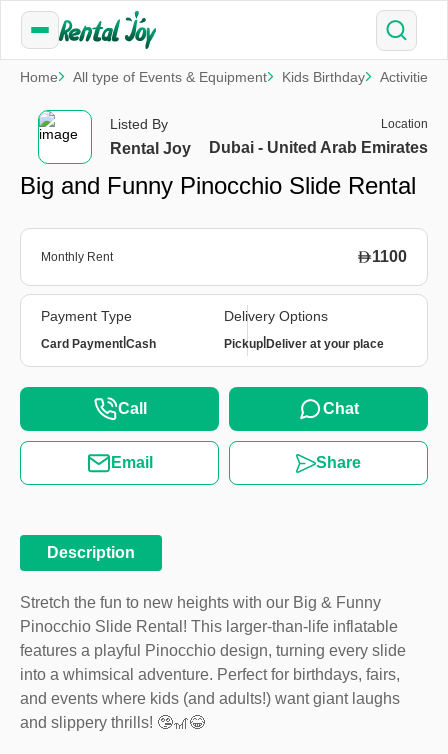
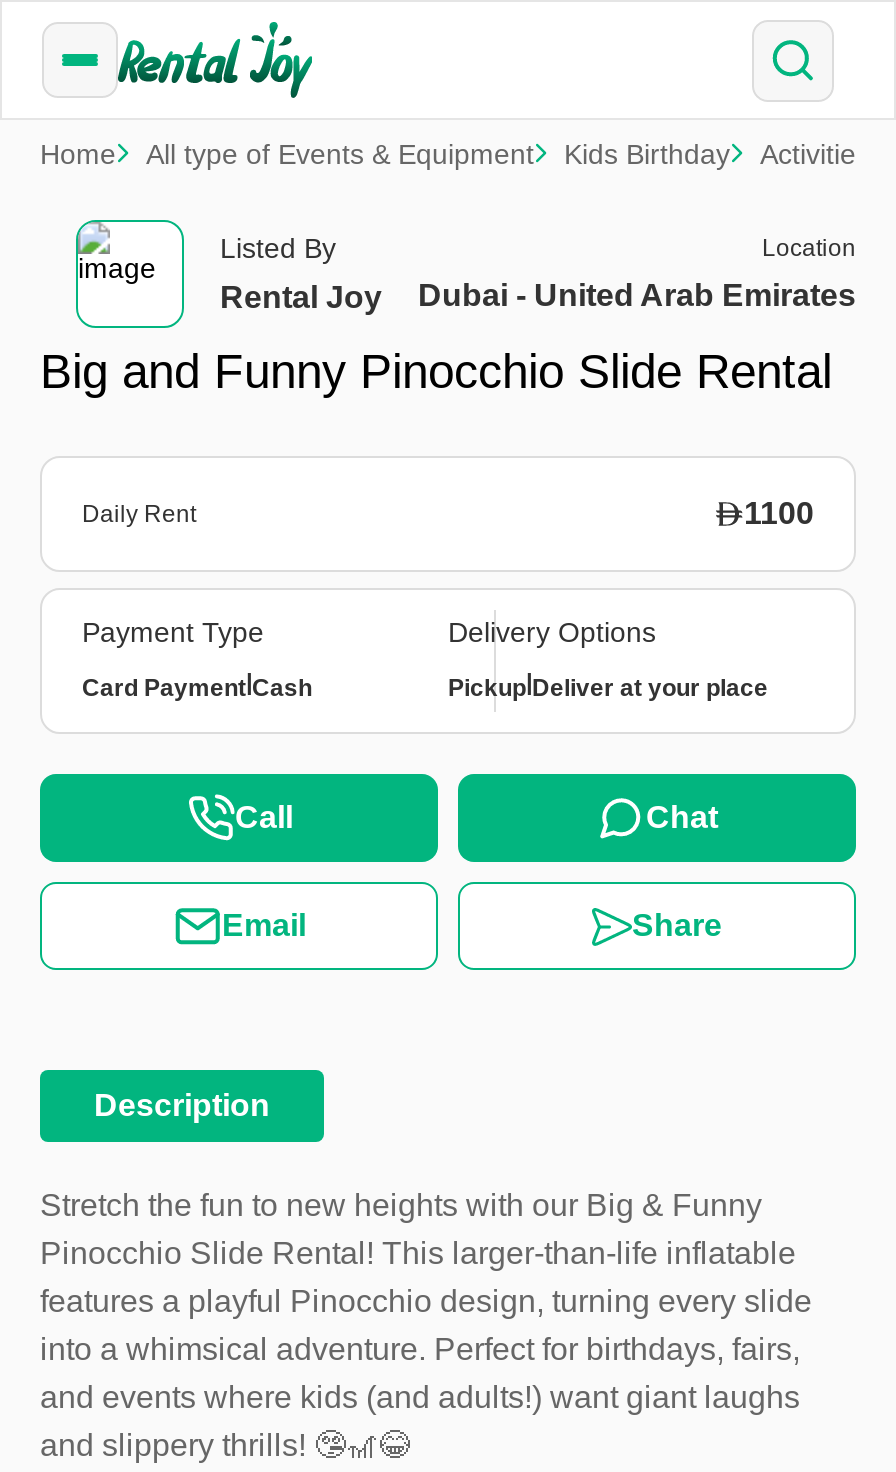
[41,250,113,264] Monthly Rent -> [82,500,196,528] Daily Rent

